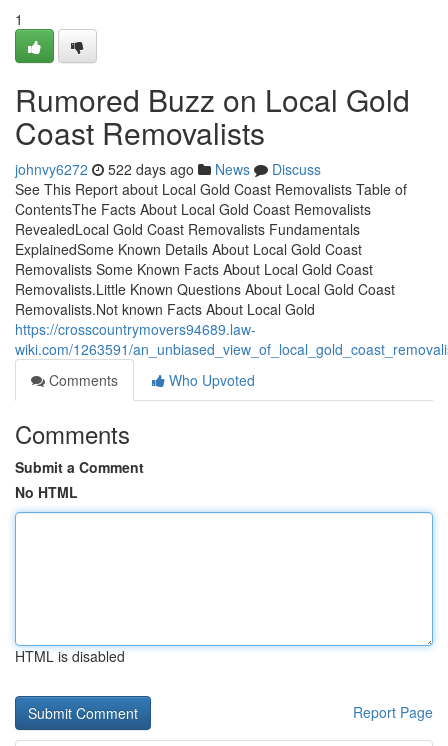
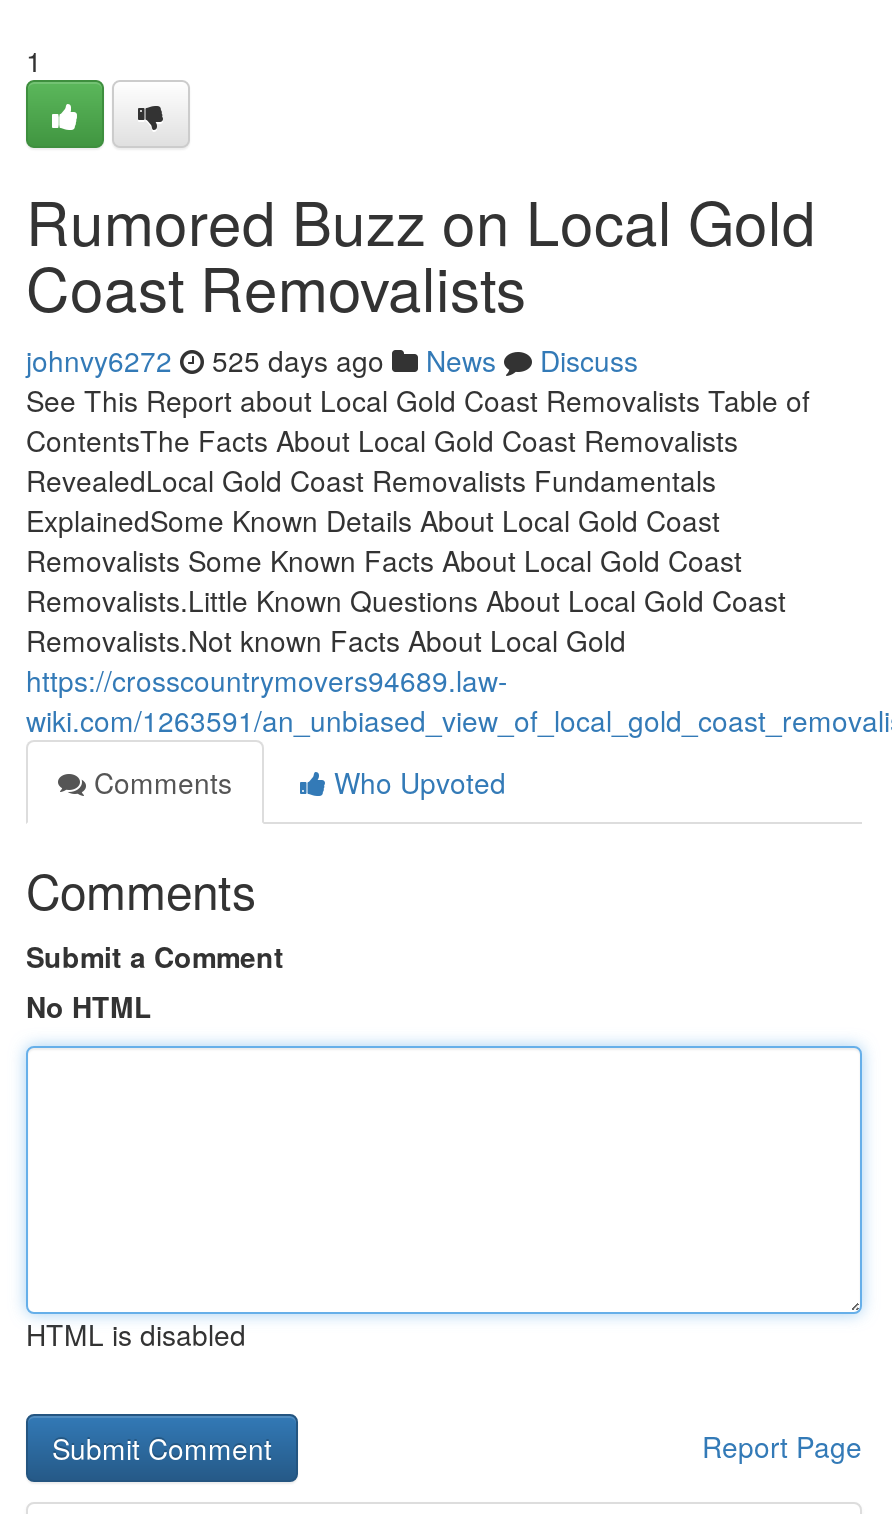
[15,159,321,179] johnvy6272 522 days ago News Discuss -> [26,340,638,380] johnvy6272 525 days ago News Discuss

